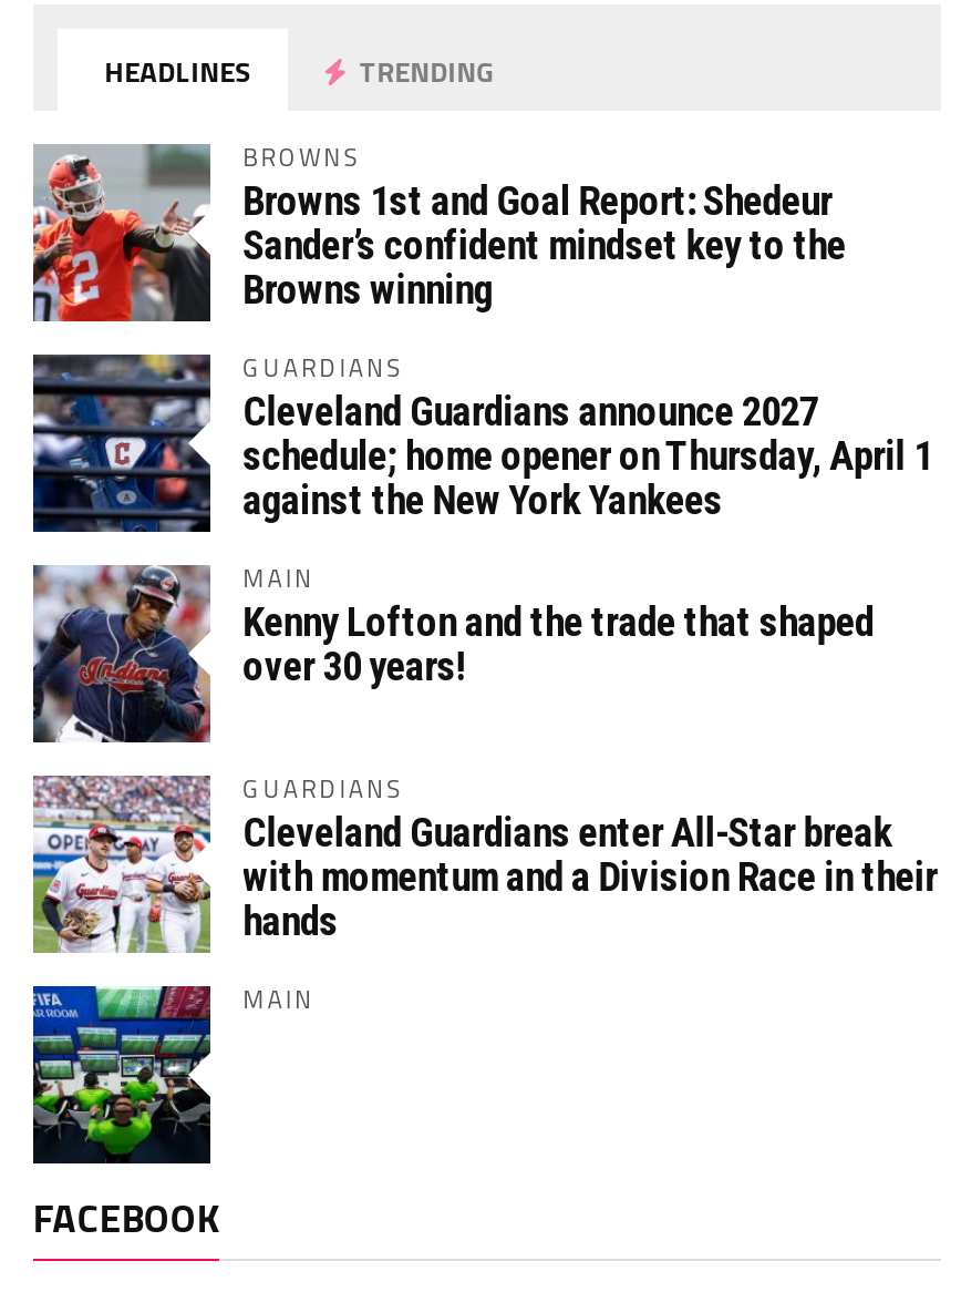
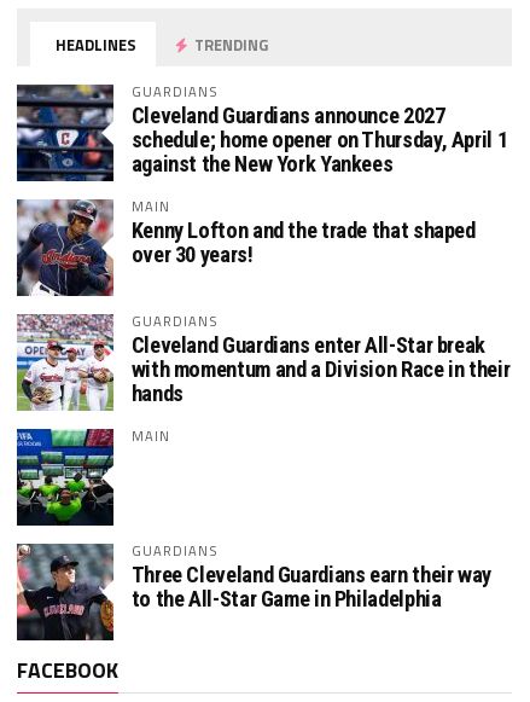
[31,137,846,324] [image] | BROWNS | Browns 1st and Goal Report: Shedeur | Sander’s confident mindset key to the | Browns winning -> none
moved [29,348,937,1017] -> [14,81,510,446]: [image] | GUARDIANS | Cleveland Guardians announce 2027 | ... | hands | MAIN
moved [29,982,215,1166] -> [14,427,116,527]: [image]
none -> [16,540,491,642] [image] | GUARDIANS | Three Cleveland Guardians earn their way | to the All-Star Game in Philadelphia

